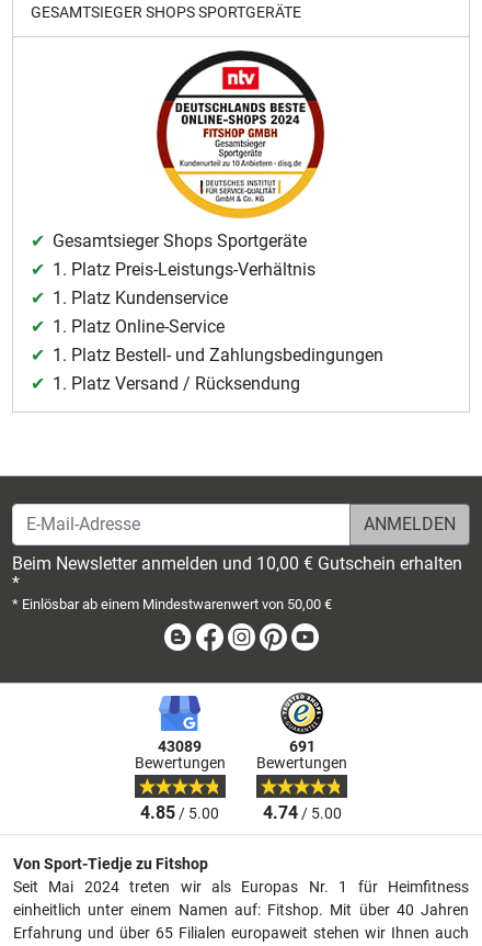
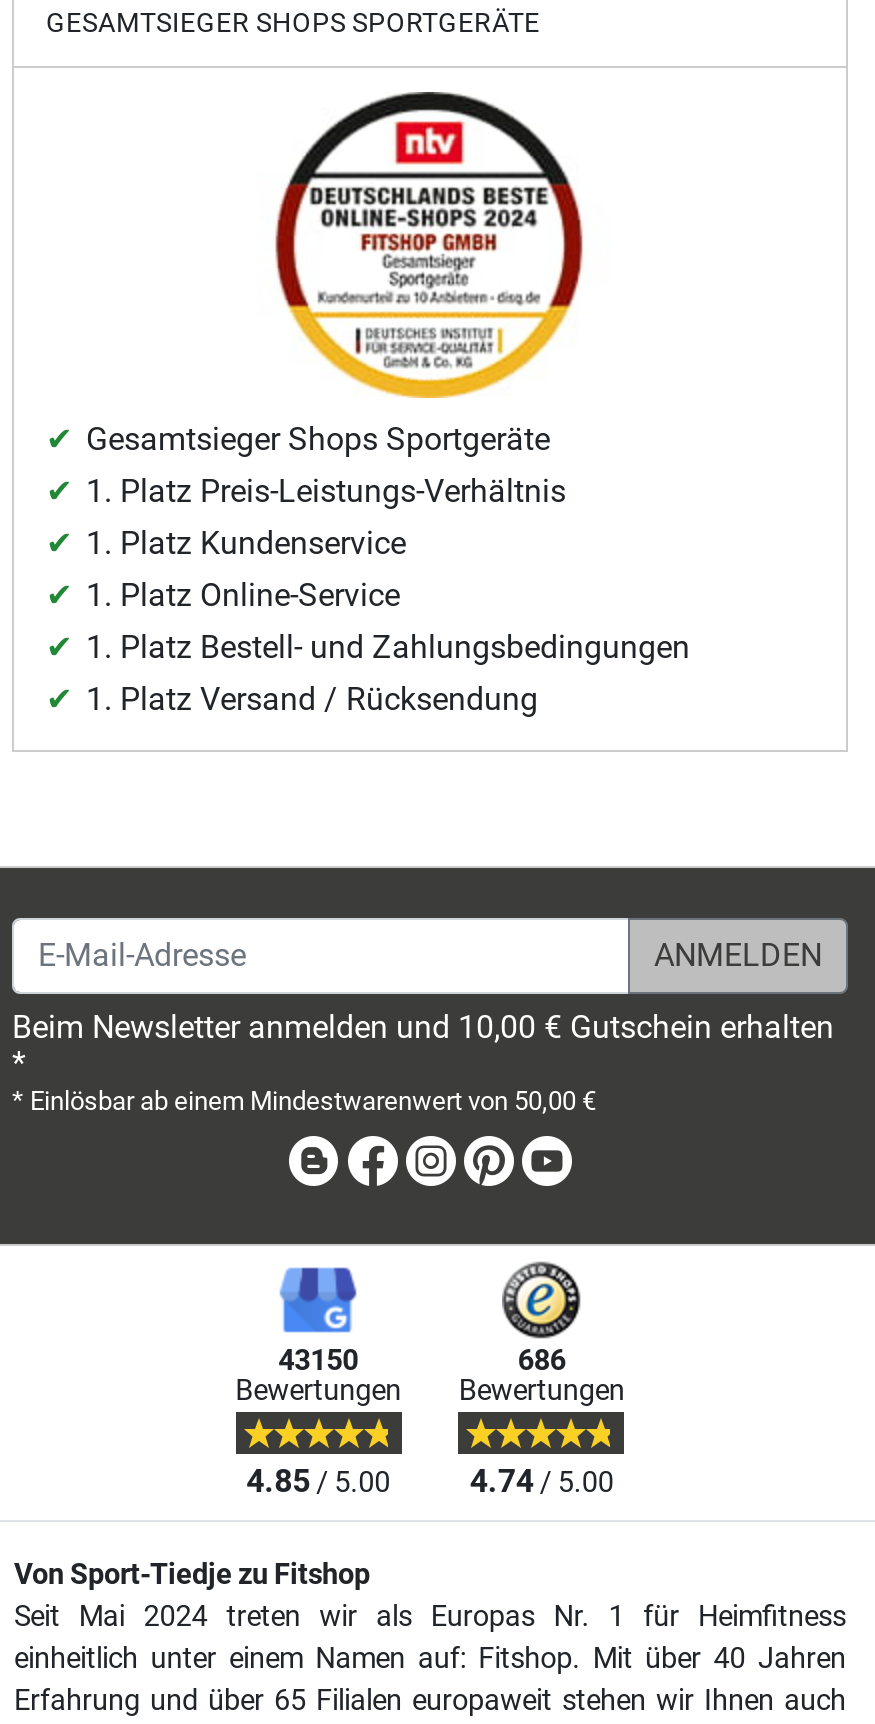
[158,737,202,756] 43089 -> [278,1344,358,1378] 43150
[289,737,315,756] 691 -> [518,1344,566,1378] 686

